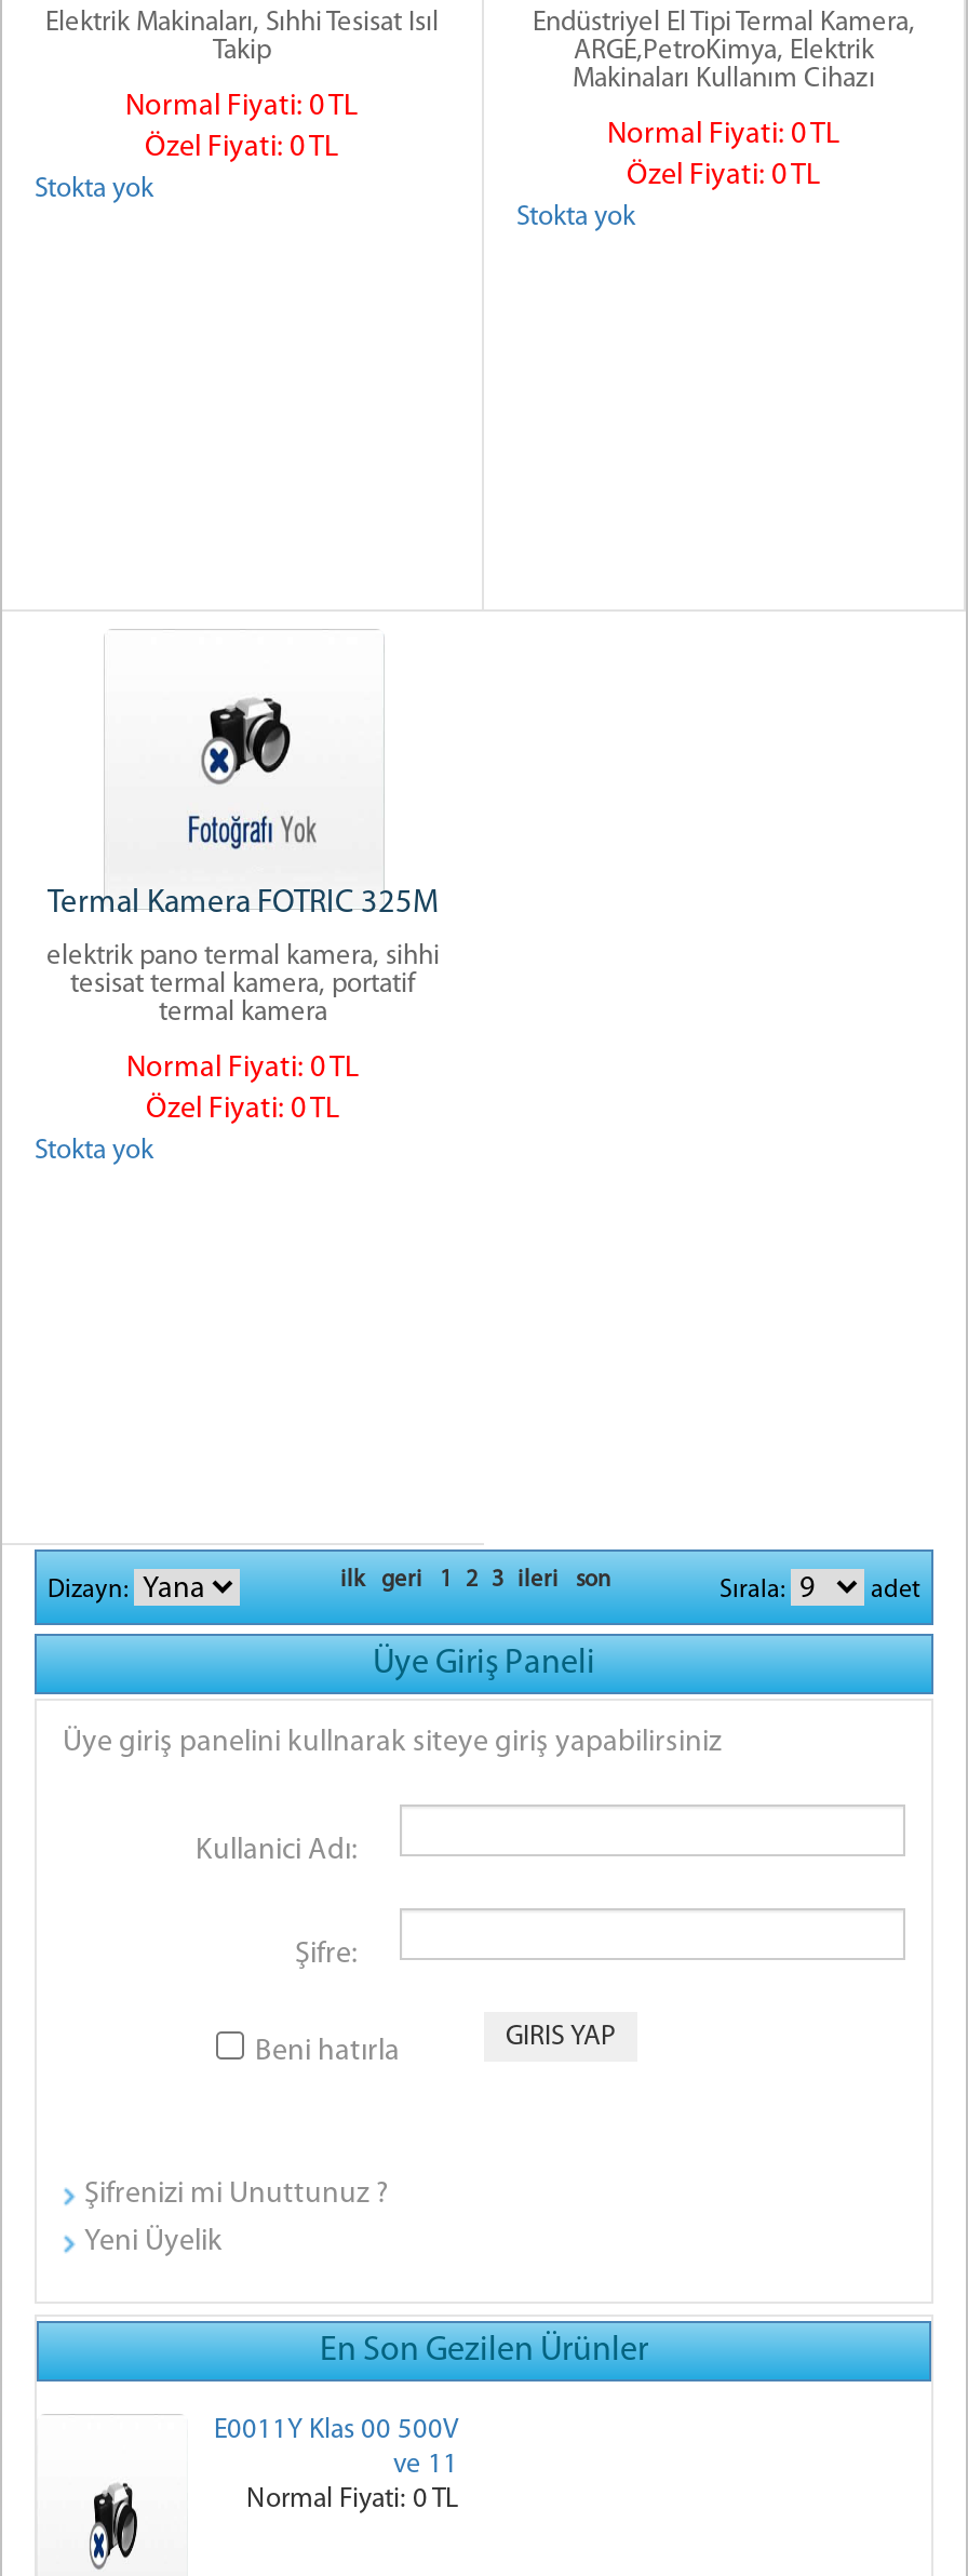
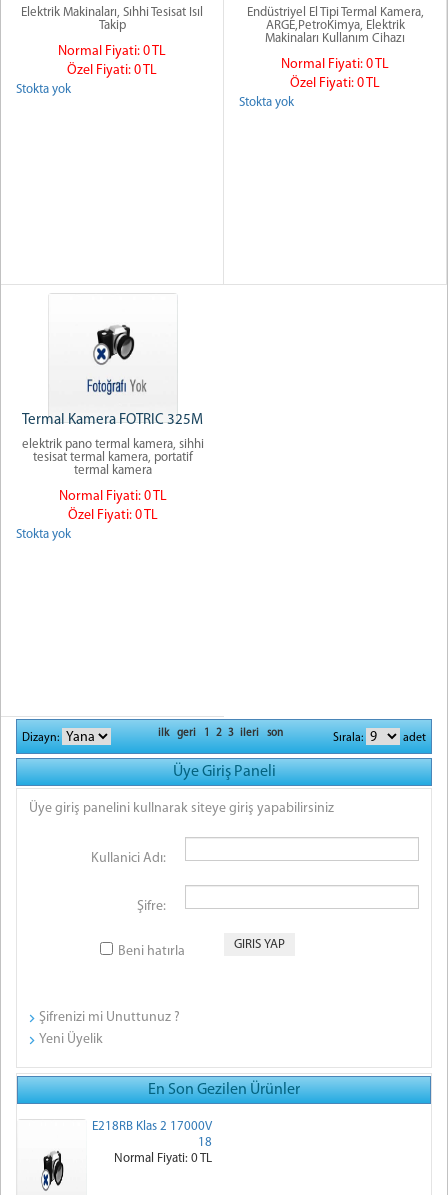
[214,2417,458,2479] E0011Y Klas 00 500V | ve 11 -> [92,1120,212,1149] E218RB Klas 2 17000V | 18

